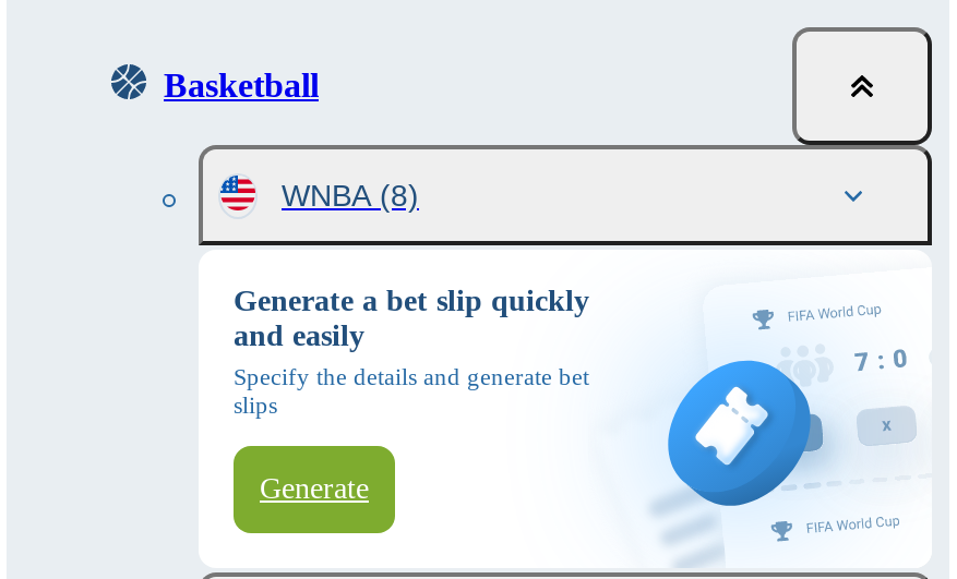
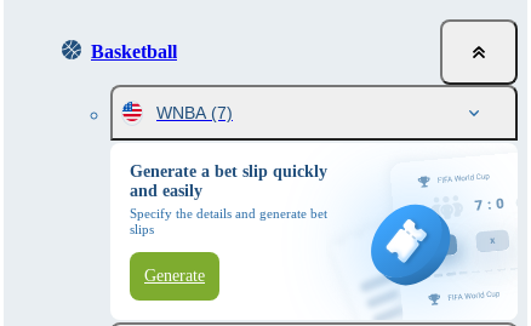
[282,178,419,213] WNBA (8) -> [156,103,233,122] WNBA (7)

